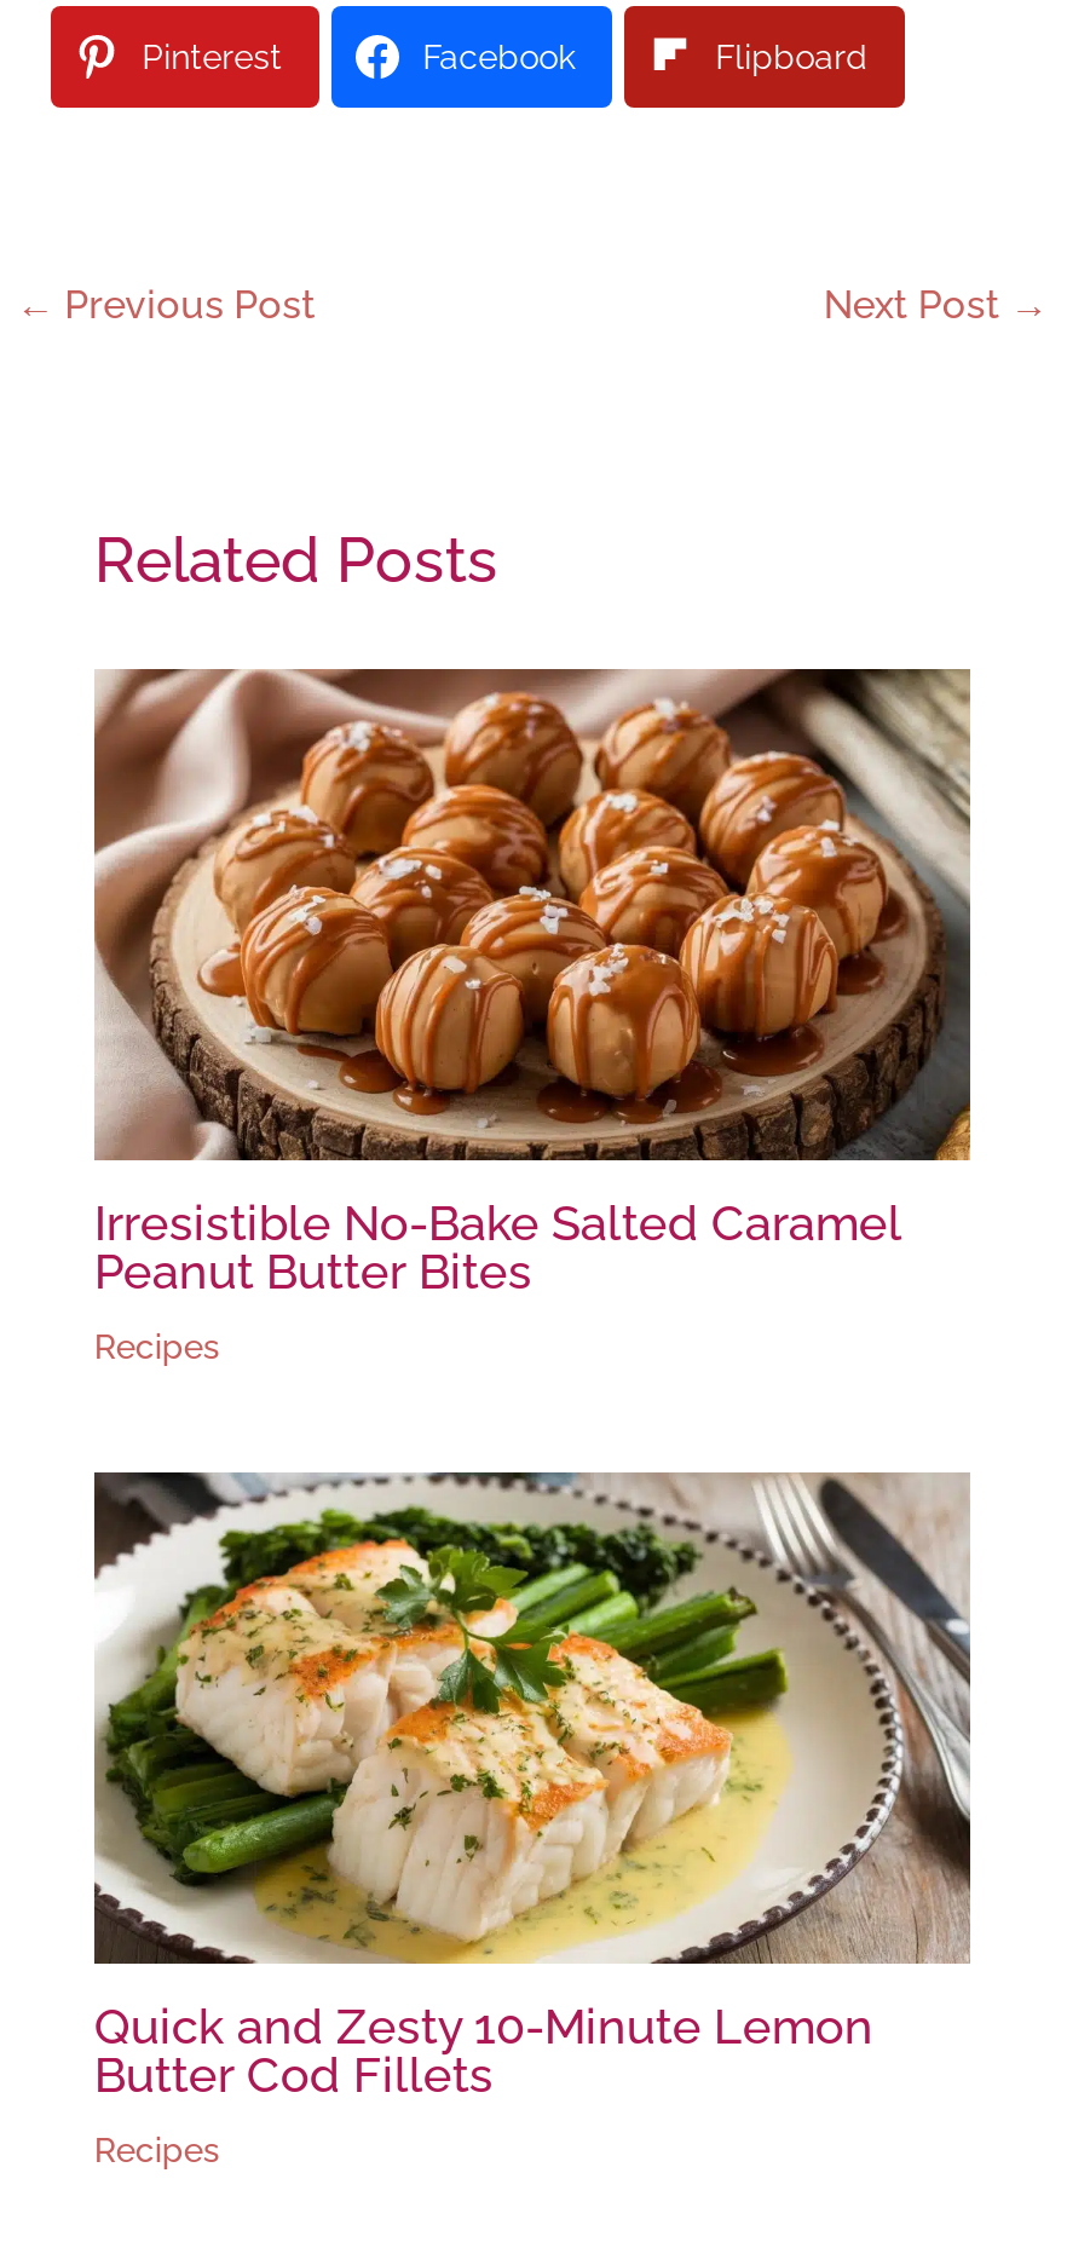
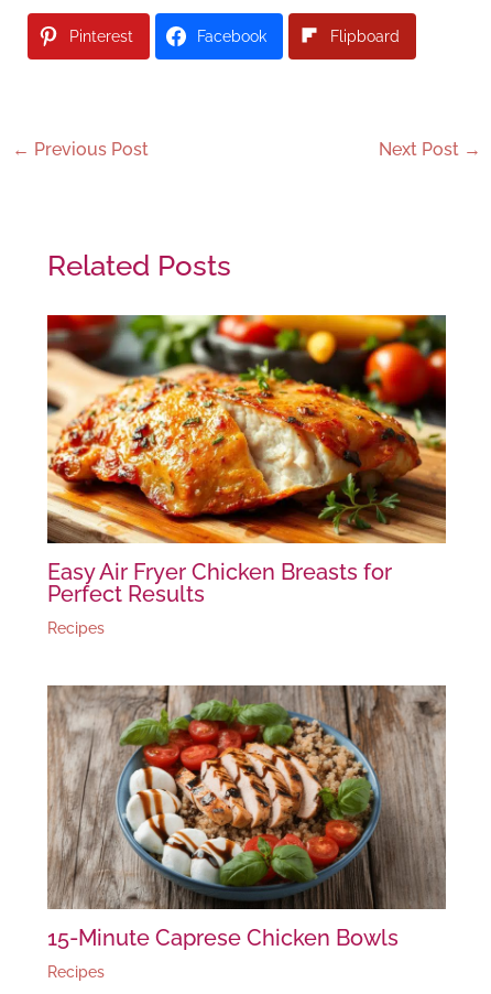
[92,667,973,1300] [image] | Irresistible No-Bake Salted Caramel | Peanut Butter Bites -> [46,314,447,607] [image] | Easy Air Fryer Chicken Breasts for | Perfect Results
[94,1470,970,2103] [image] | Quick and Zesty 10-Minute Lemon | Butter Cod Fillets -> [47,684,446,951] [image] | 15-Minute Caprese Chicken Bowls

